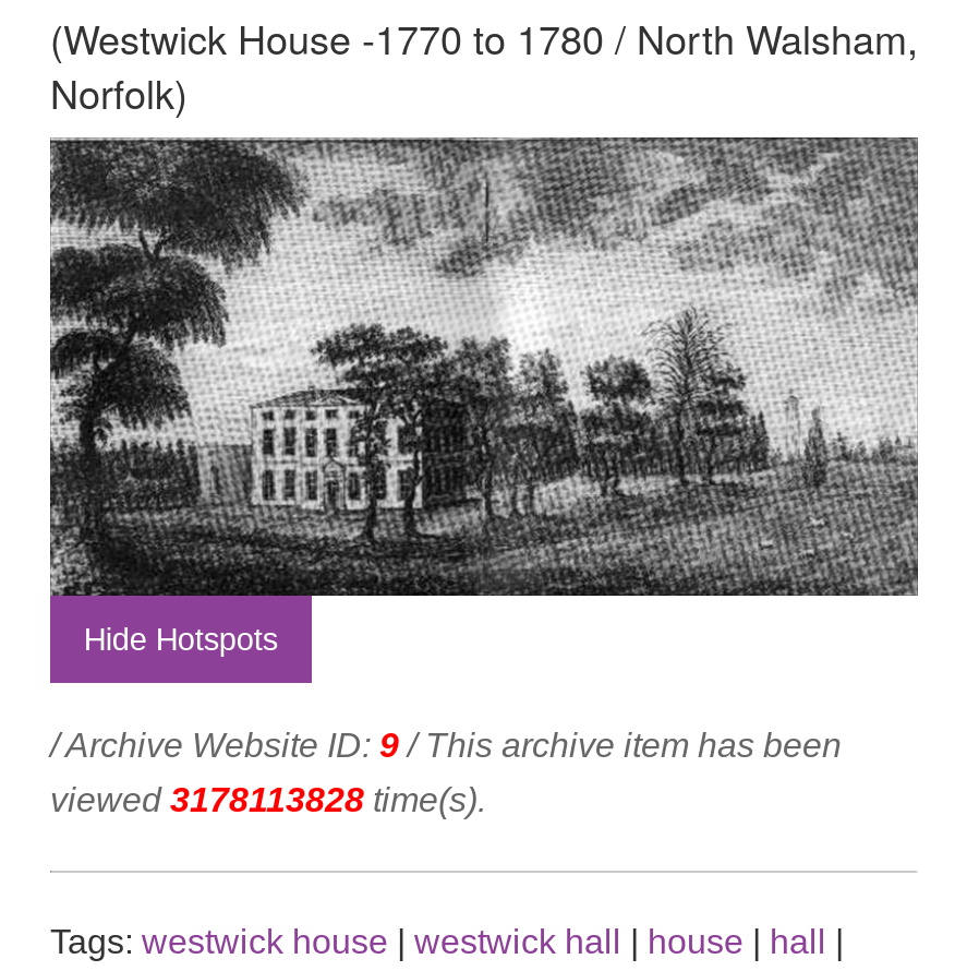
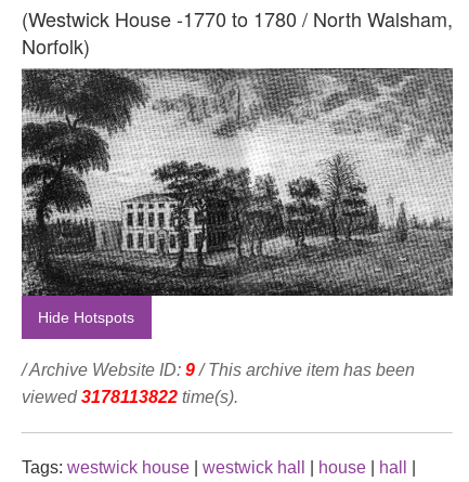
[50,782,486,819] viewed 3178113828 time(s). -> [22,388,238,406] viewed 3178113822 time(s).

